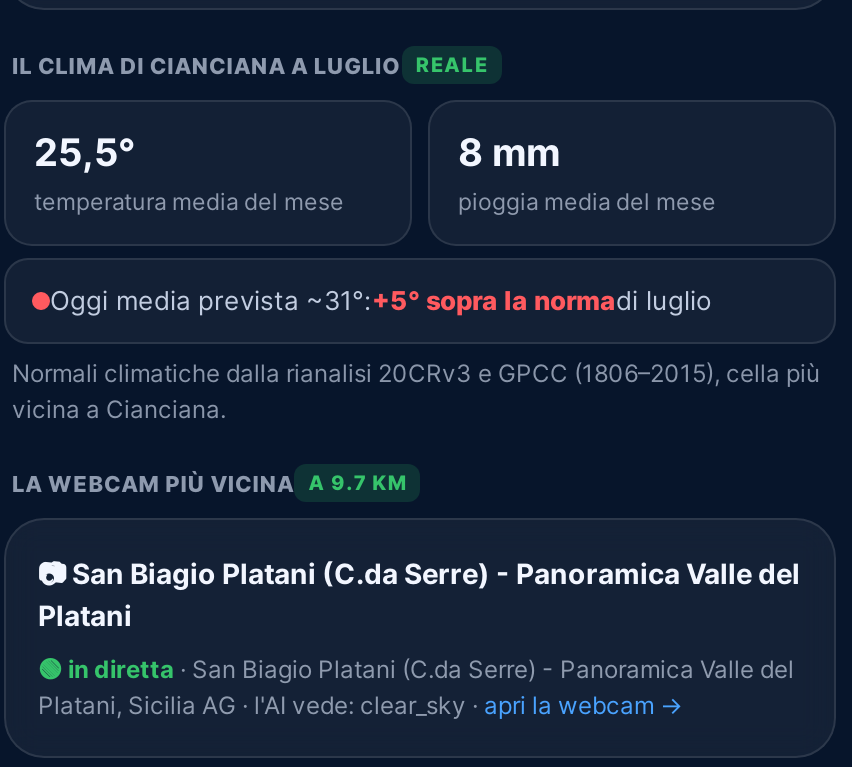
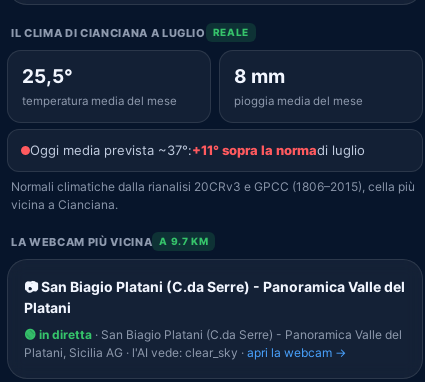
[50,284,712,316] Oggi media prevista ~31°:+5° sopra la normadi luglio -> [30,142,365,158] Oggi media prevista ~37°:+11° sopra la normadi luglio

